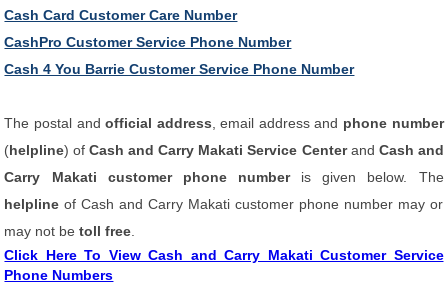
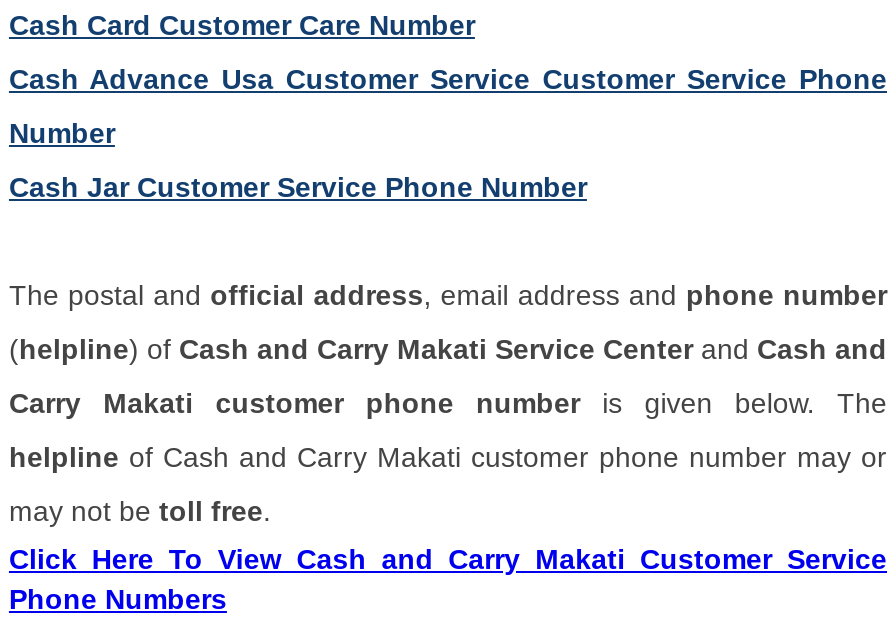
[4,34,354,77] CashPro Customer Service Phone Number | Cash 4 You Barrie Customer Service Phone Number -> [9,63,887,203] Cash Advance Usa Customer Service Customer Service Phone | Number | Cash Jar Customer Service Phone Number

